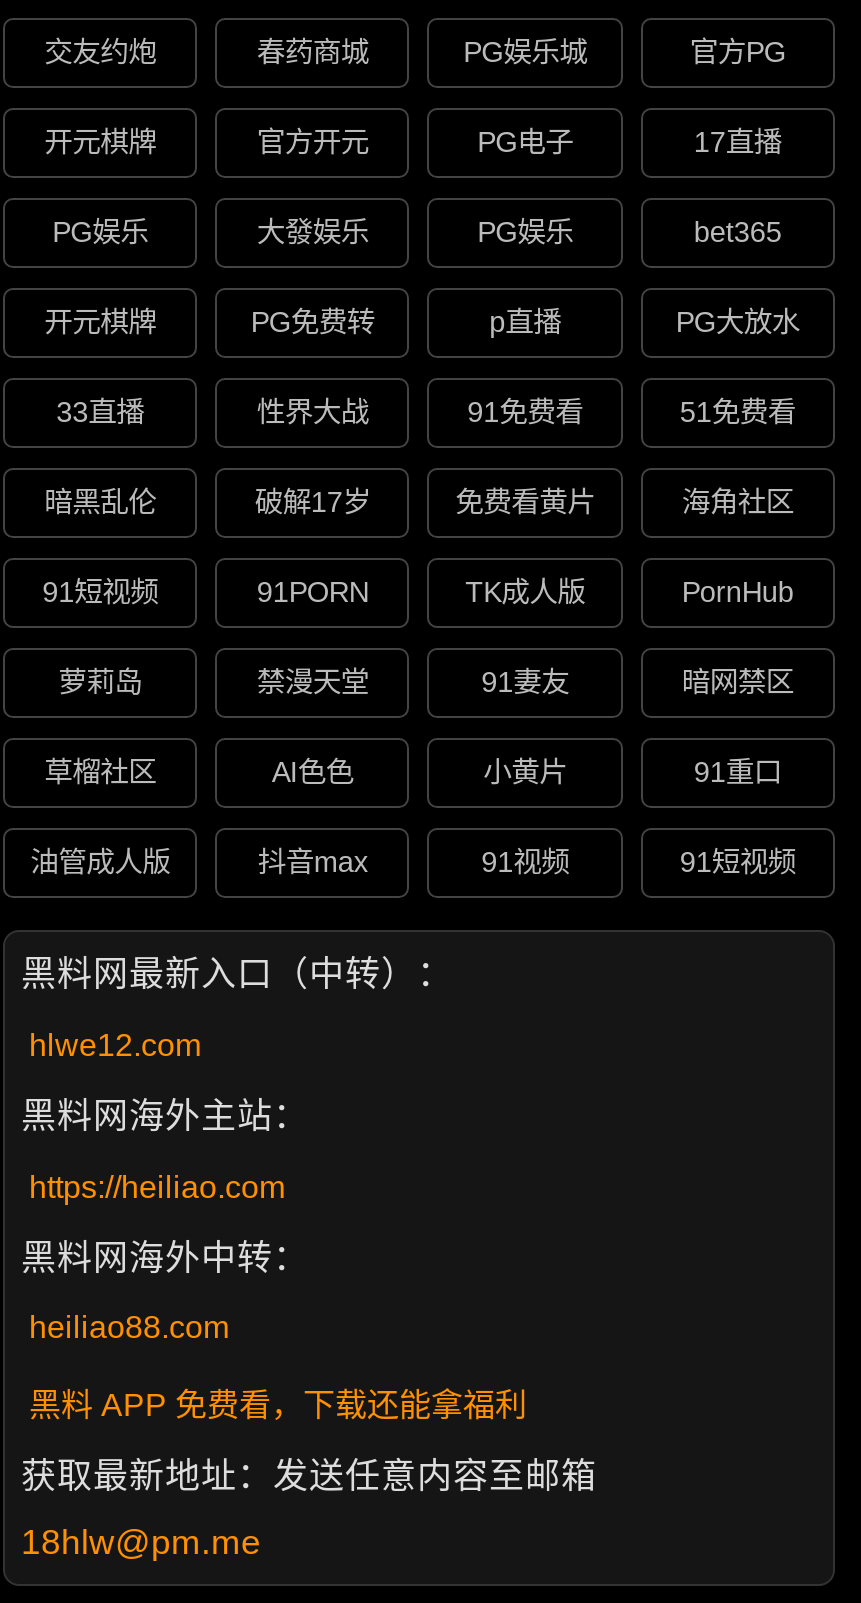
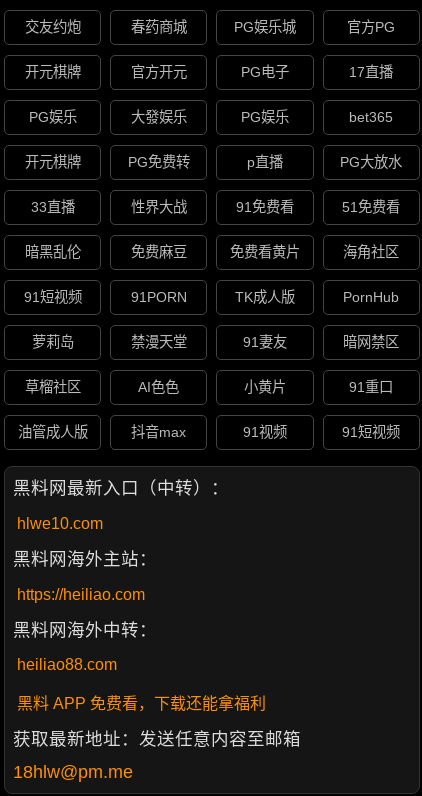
[255,487,371,519] 破解17岁 -> [131,244,187,260] 免费麻豆
[29,1028,201,1062] hlwe12.com -> [17,515,103,532] hlwe10.com

